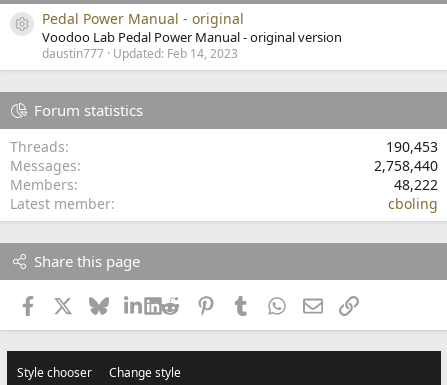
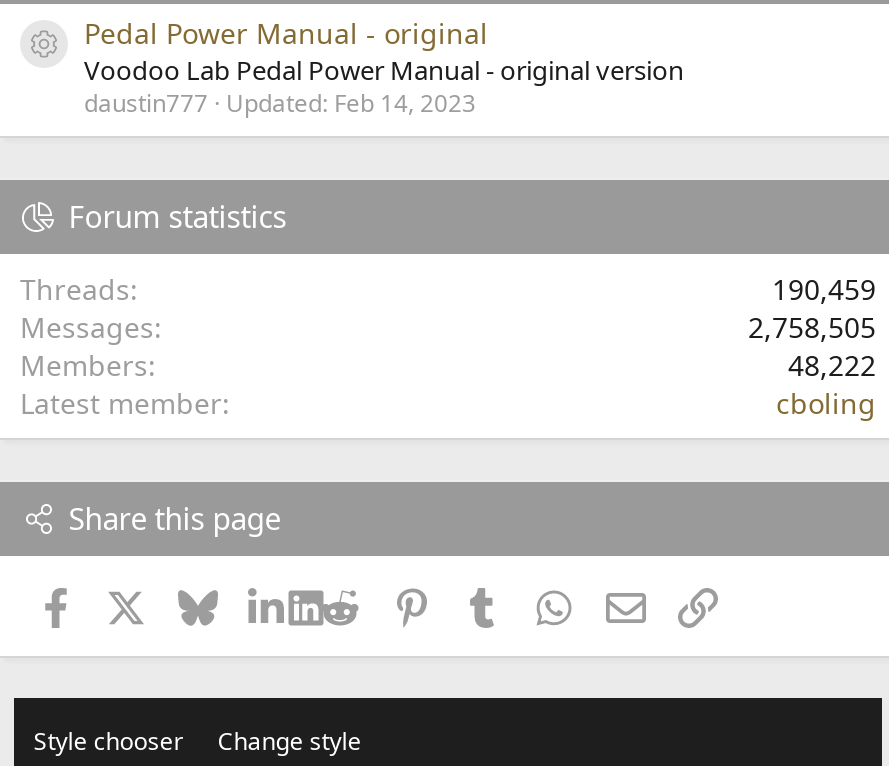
[386,137,438,156] 190,453 -> [772,270,876,308] 190,459
[374,156,438,175] 2,758,440 -> [748,308,876,346] 2,758,505

